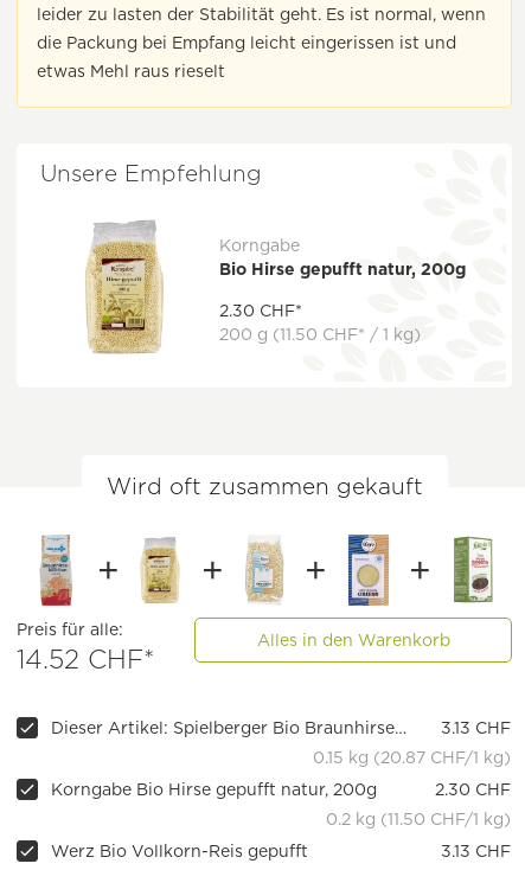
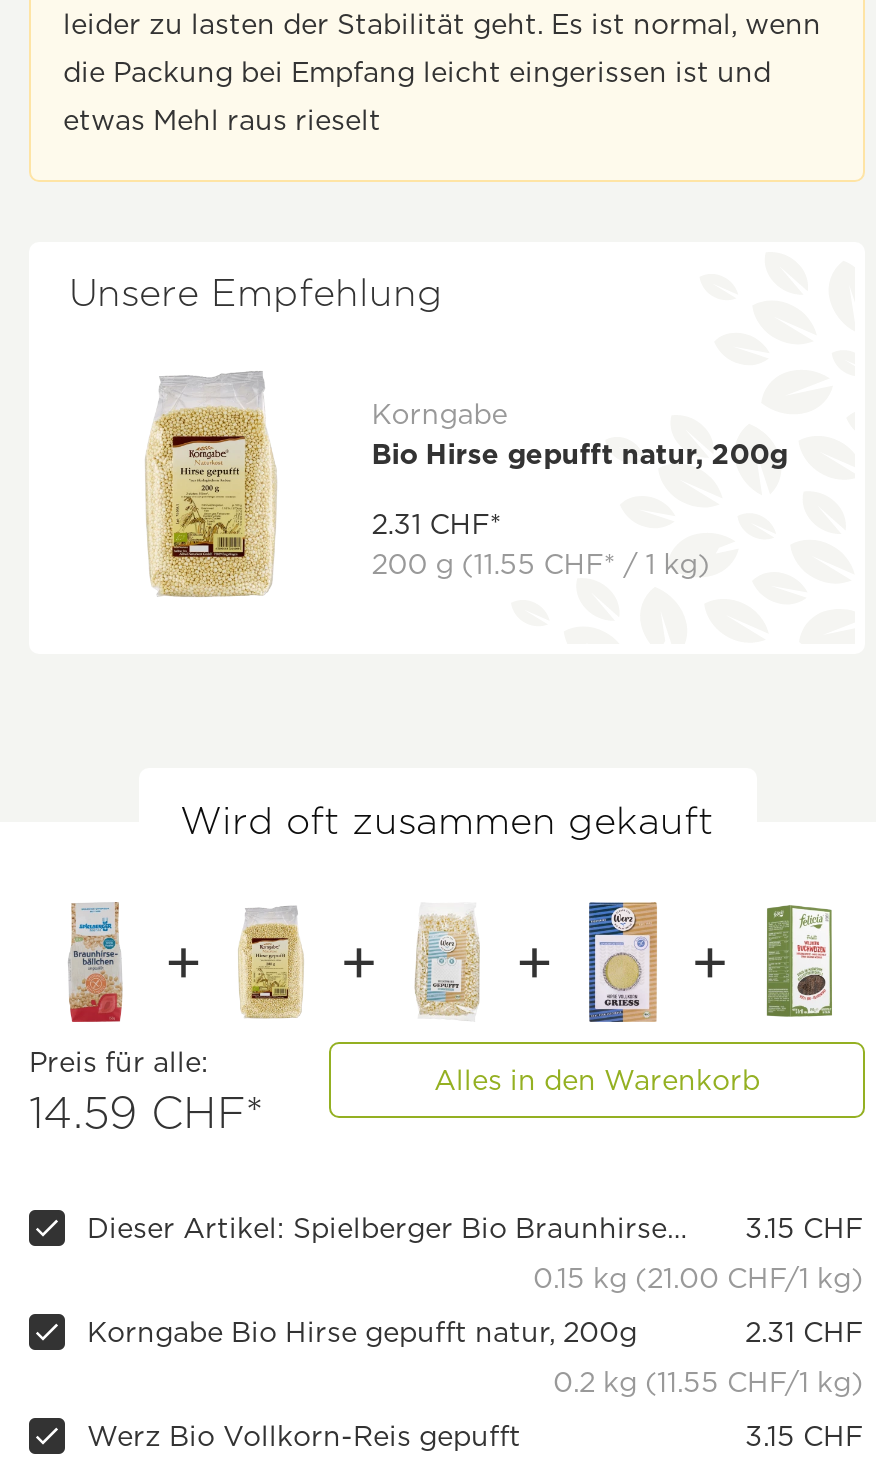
[219,302,302,321] 2.30 CHF* -> [371,509,501,541] 2.31 CHF*
[219,325,421,344] 200 g (11.50 CHF* / 1 kg) -> [371,549,709,581] 200 g (11.55 CHF* / 1 kg)
[17,644,154,675] 14.52 CHF* -> [29,1087,263,1139] 14.59 CHF*
[441,719,511,738] 3.13 CHF -> [745,1213,863,1245] 3.15 CHF
[313,748,511,767] 0.15 kg (20.87 CHF/1 kg) -> [533,1263,863,1295] 0.15 kg (21.00 CHF/1 kg)
[435,780,511,799] 2.30 CHF -> [745,1317,863,1349] 2.31 CHF
[326,810,511,829] 0.2 kg (11.50 CHF/1 kg) -> [553,1367,863,1399] 0.2 kg (11.55 CHF/1 kg)
[441,842,511,861] 3.13 CHF -> [745,1421,863,1453] 3.15 CHF

